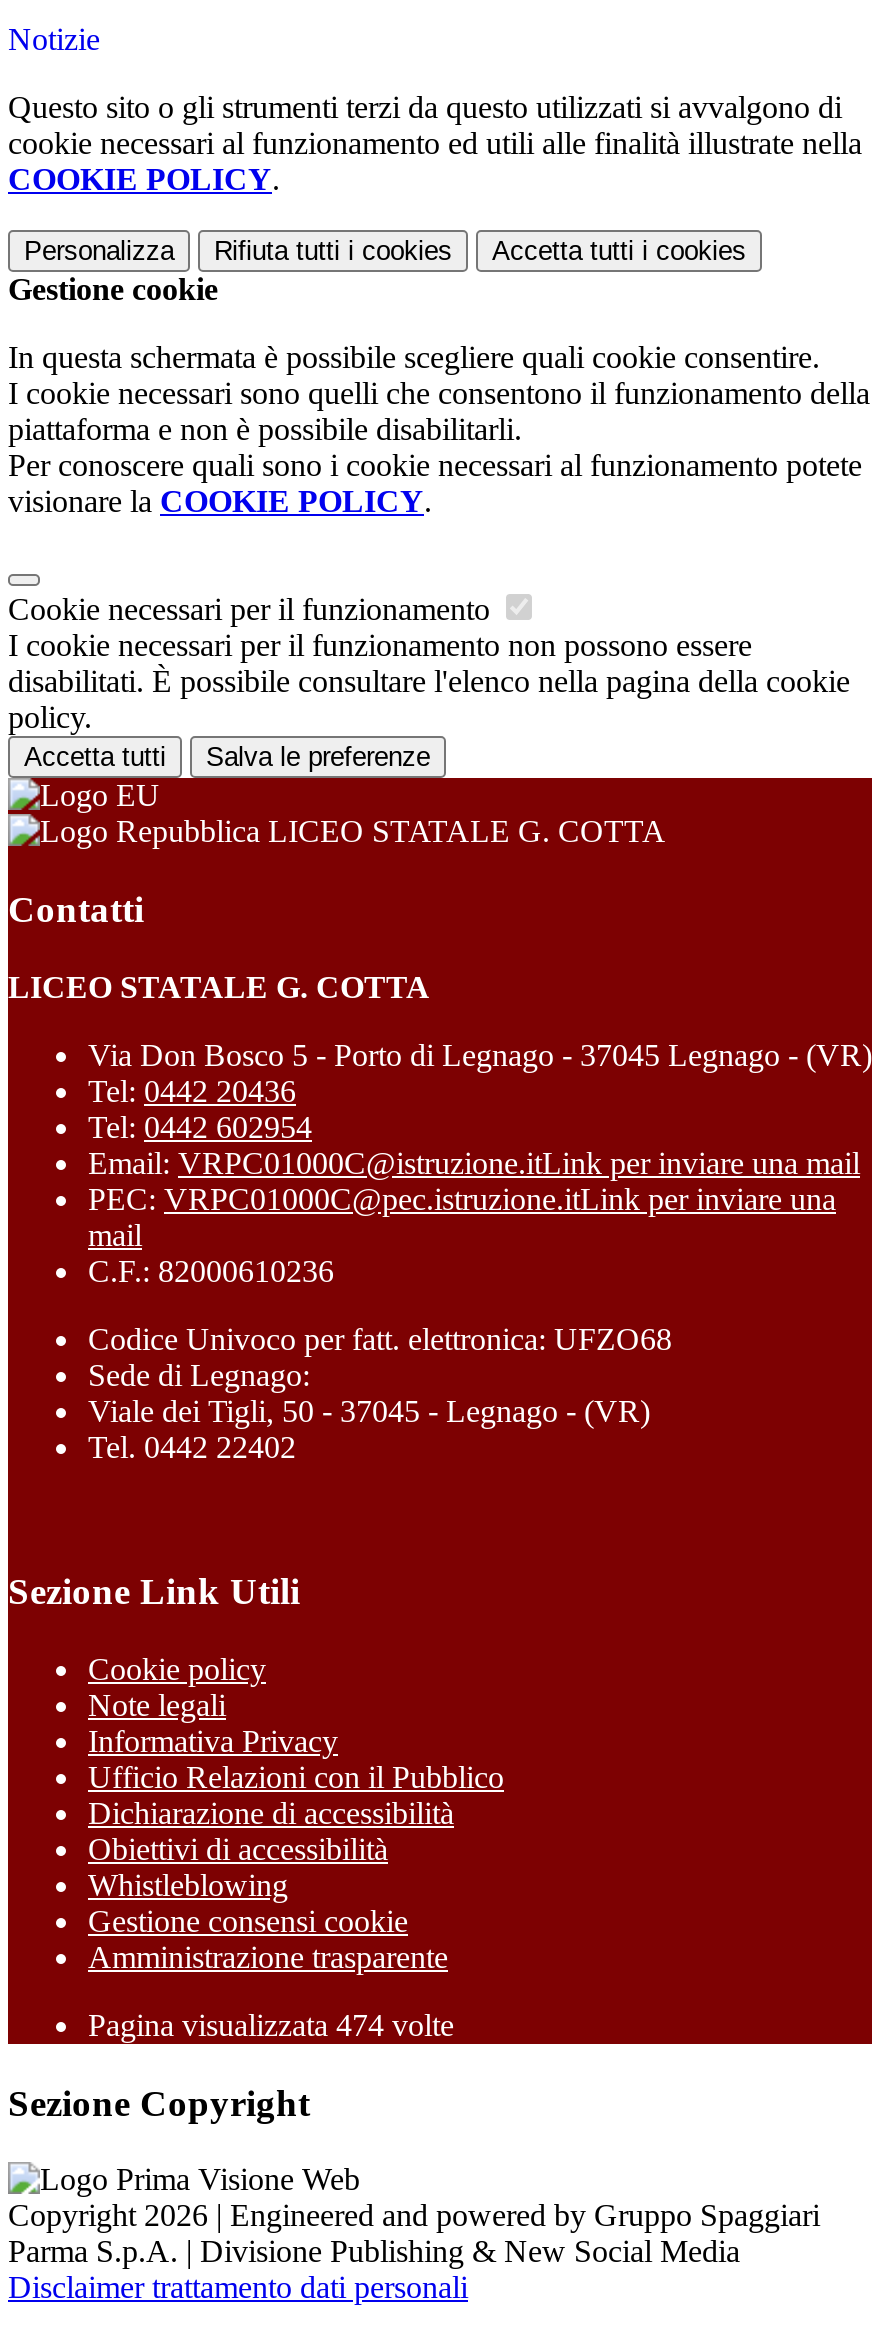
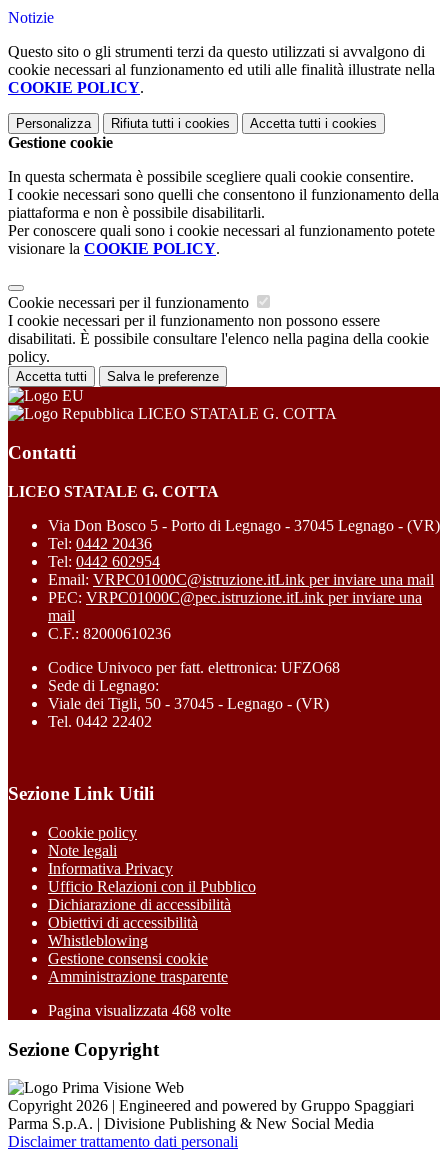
[88,2008,454,2042] Pagina visualizzata 474 volte -> [48,1002,231,1019] Pagina visualizzata 468 volte

